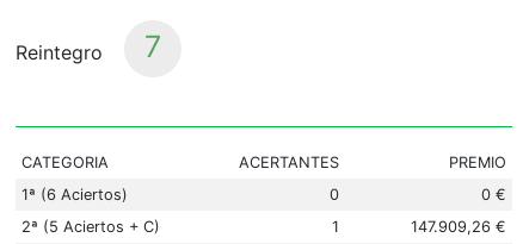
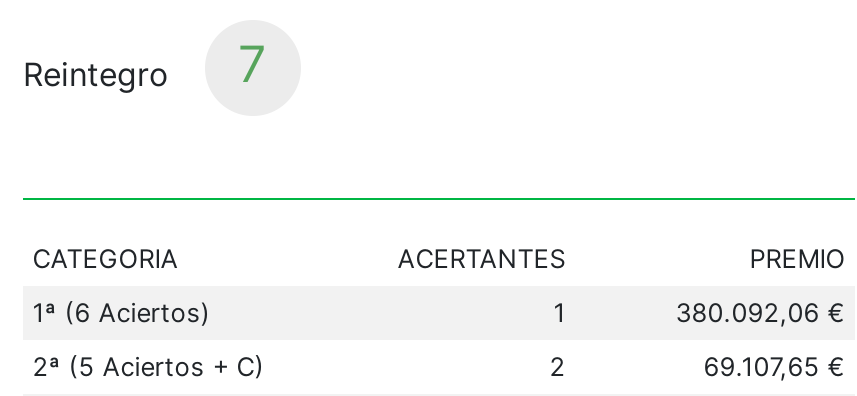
[330,186,339,204] 0 -> [553,299,565,329] 1
[481,186,507,204] 0 € -> [675,299,845,329] 380.092,06 €
[332,218,339,236] 1 -> [549,353,565,383] 2
[411,218,507,236] 147.909,26 € -> [703,353,845,383] 69.107,65 €

